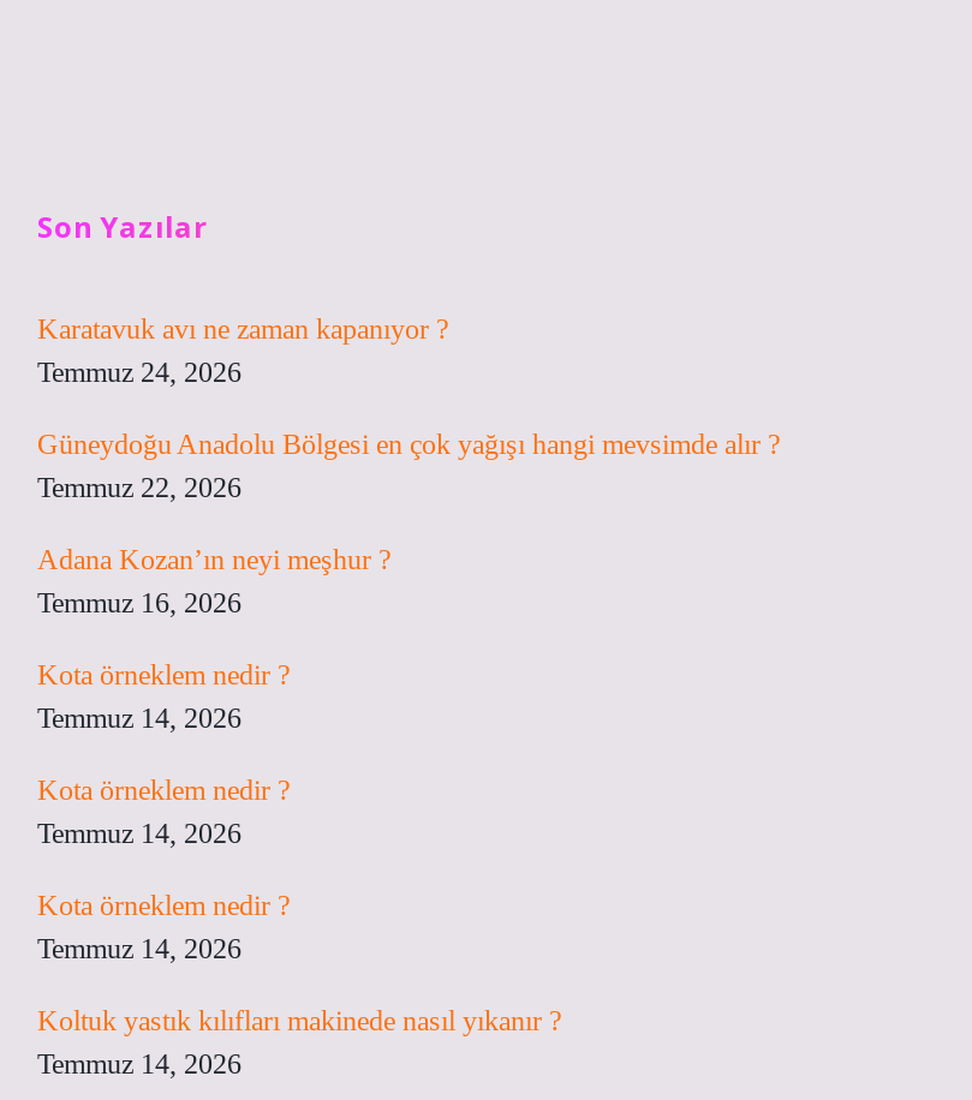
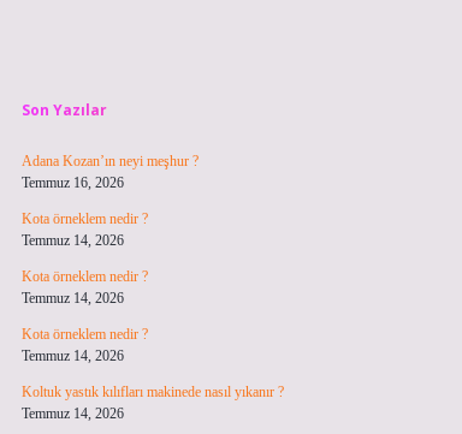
[37,312,780,504] Karatavuk avı ne zaman kapanıyor ? | Temmuz 24, 2026 | Güneydoğu Anadolu Bölgesi en çok yağışı hangi mevsimde alır ? | Temmuz 22, 2026 -> none

